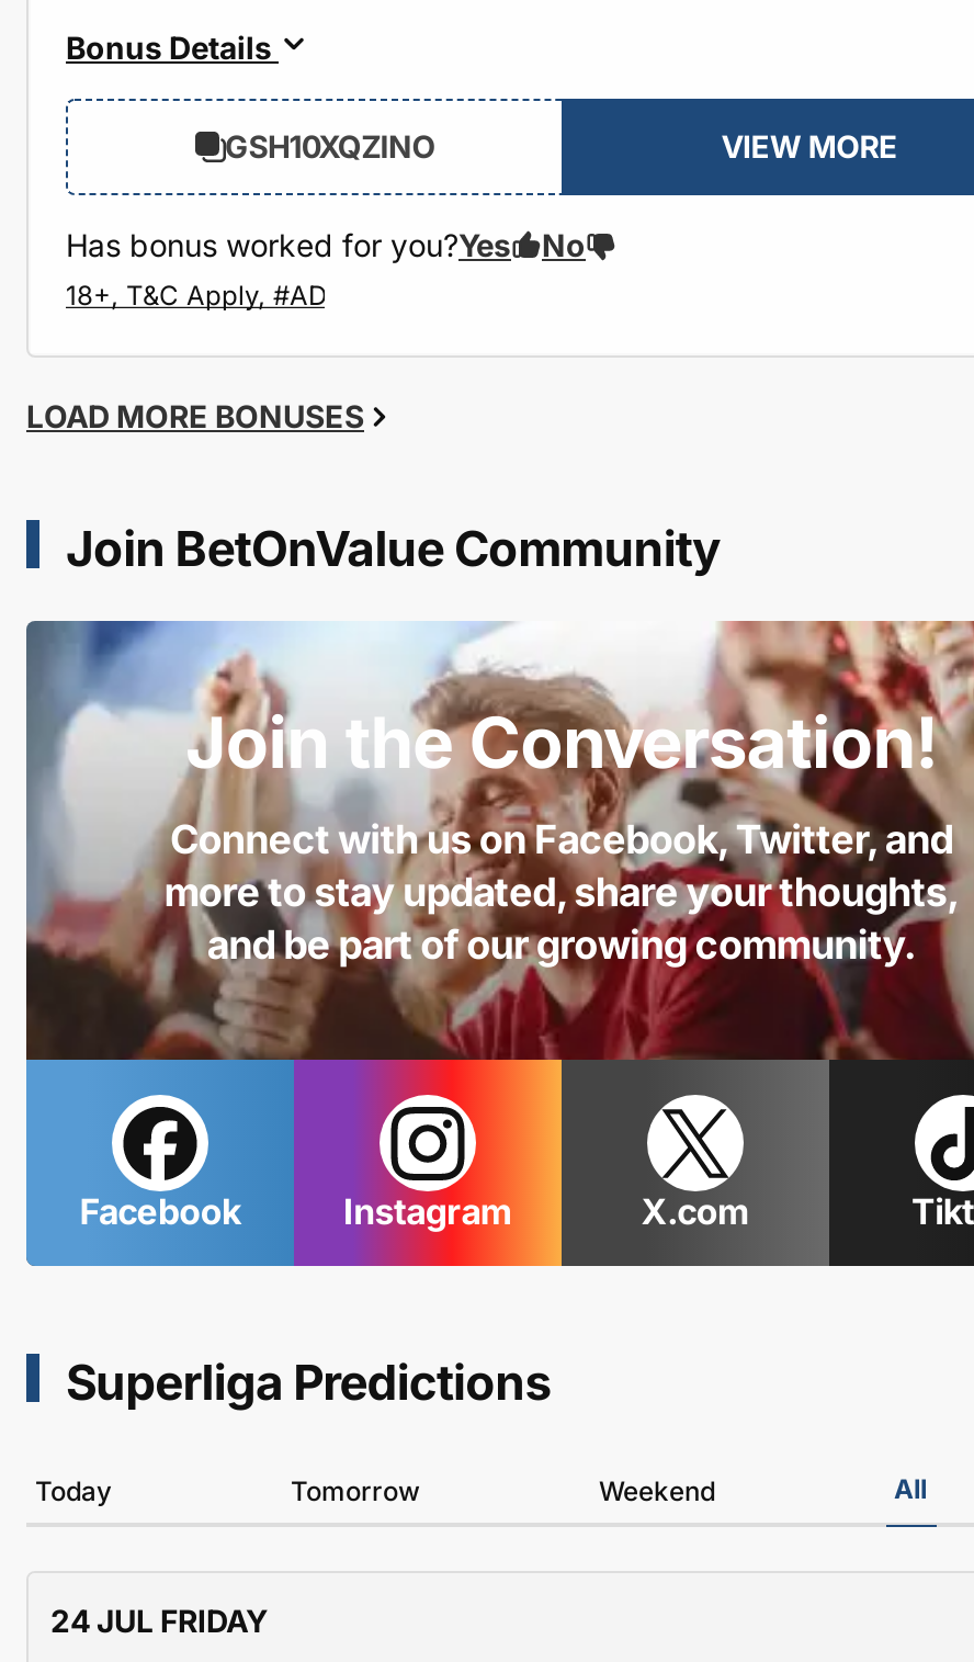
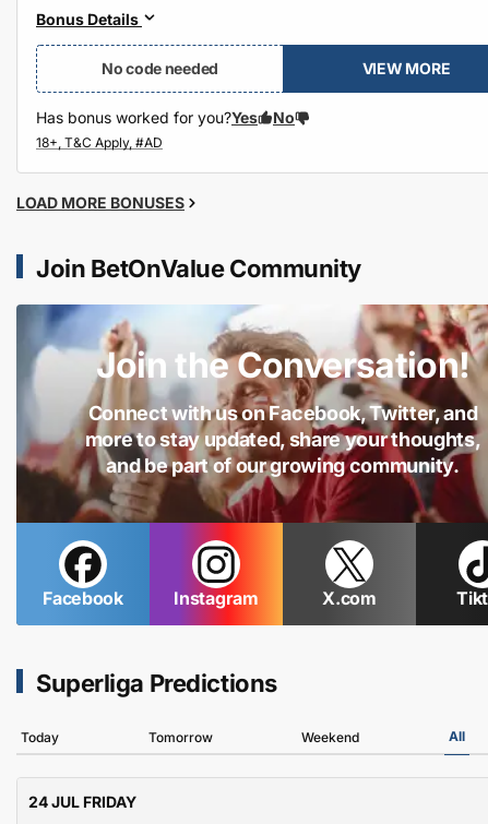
[225,127,435,165] GSH10XQZINO -> [102,59,218,77] No code needed

